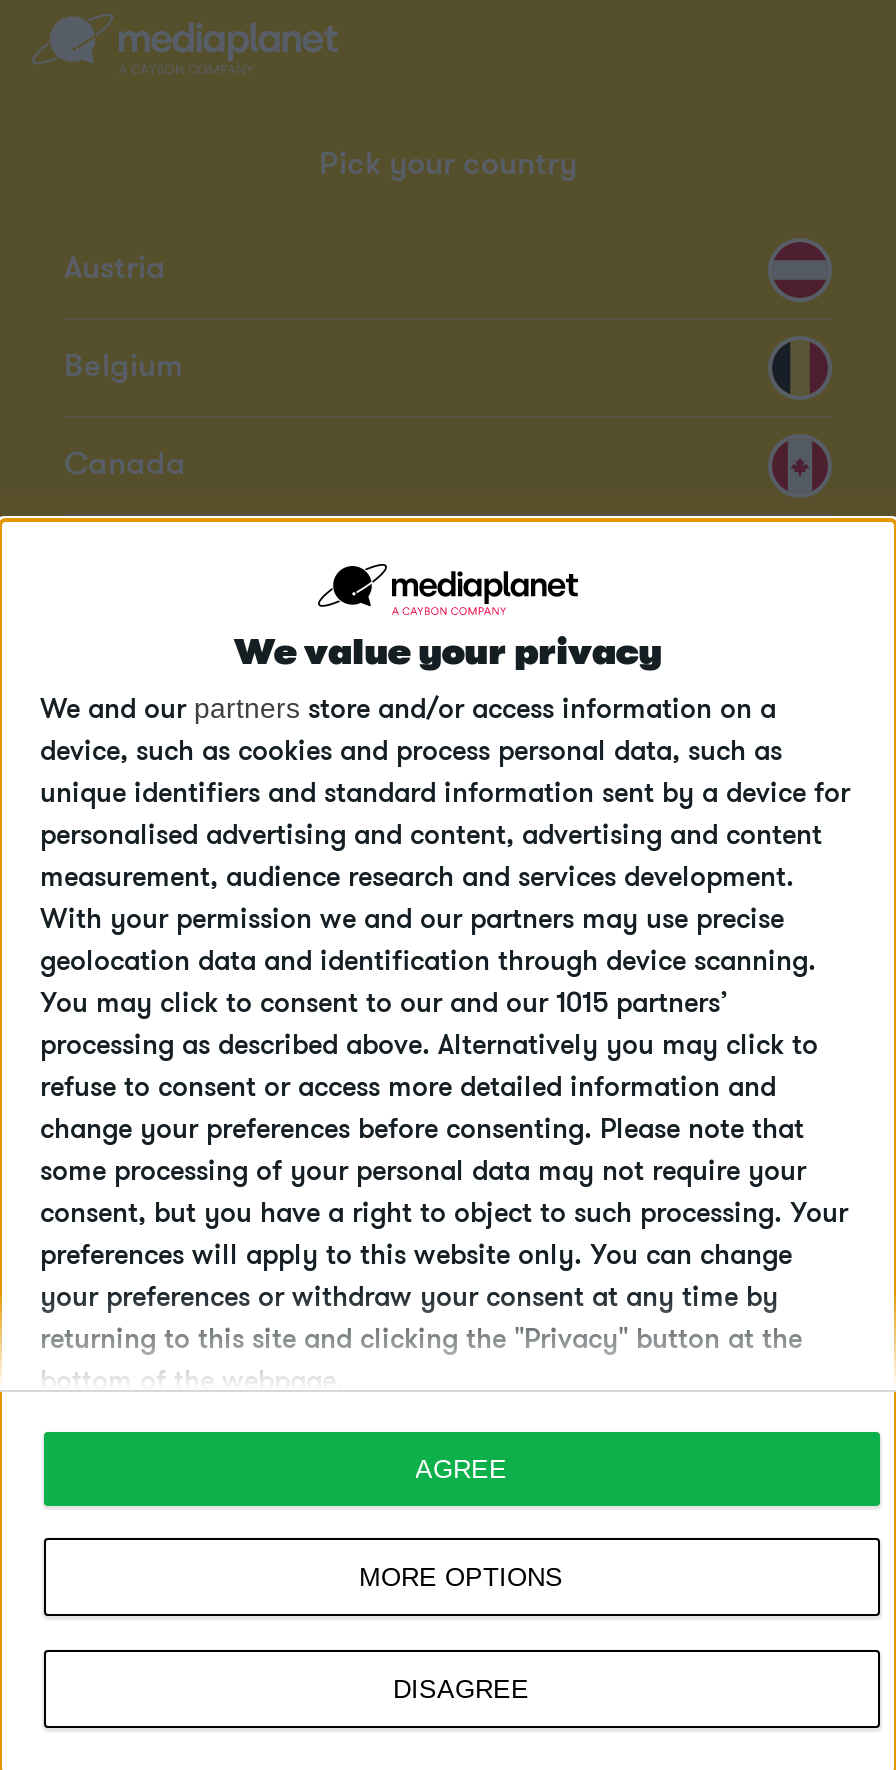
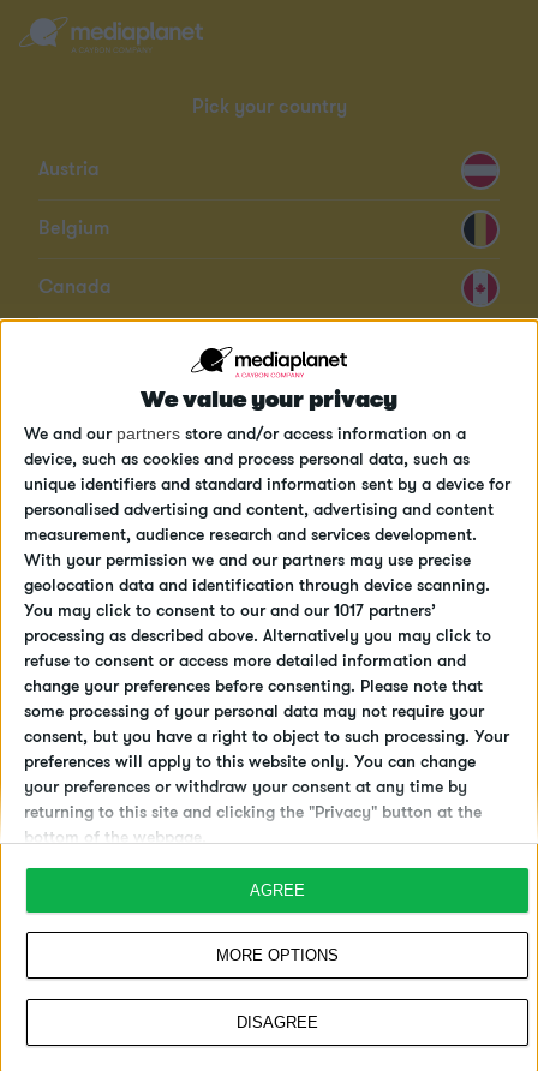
[40,991,728,1021] You may click to consent to our and our 1015 partners’ -> [24,603,436,621] You may click to consent to our and our 1017 partners’

